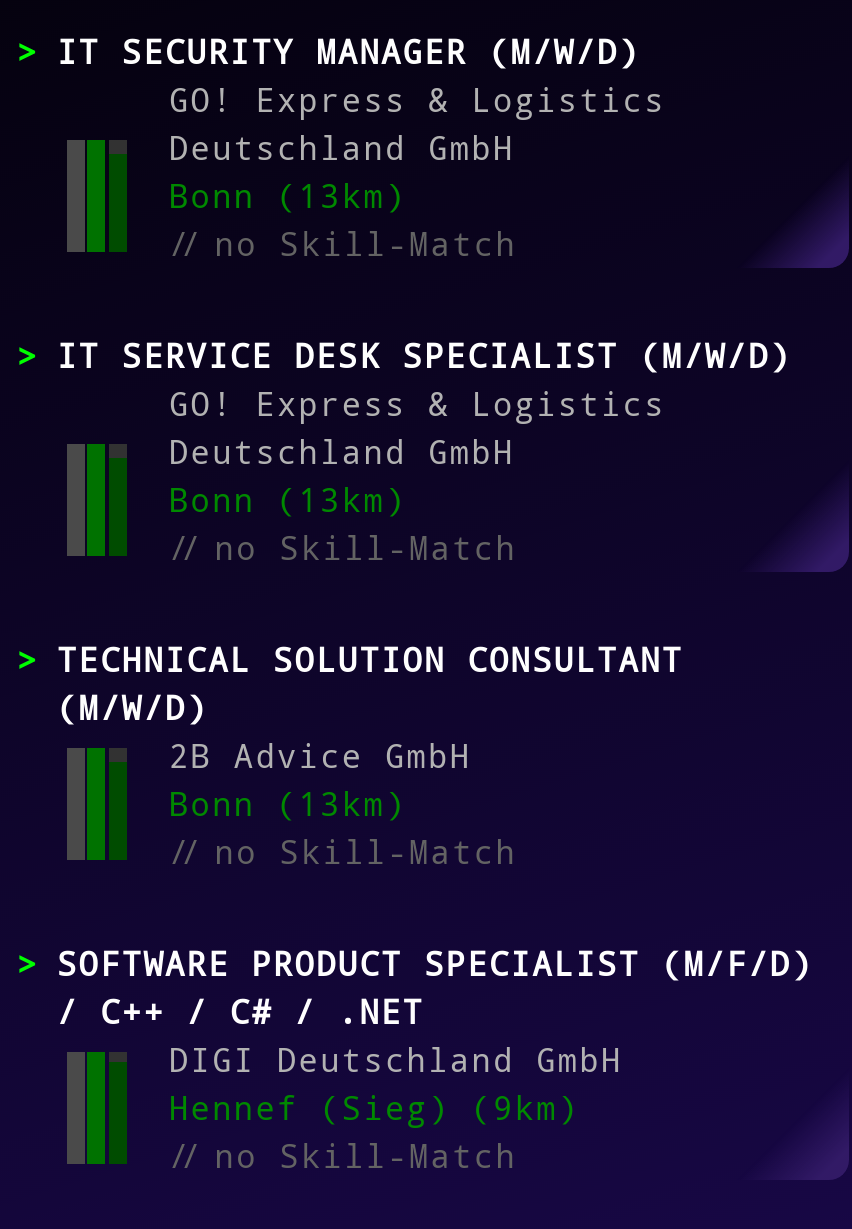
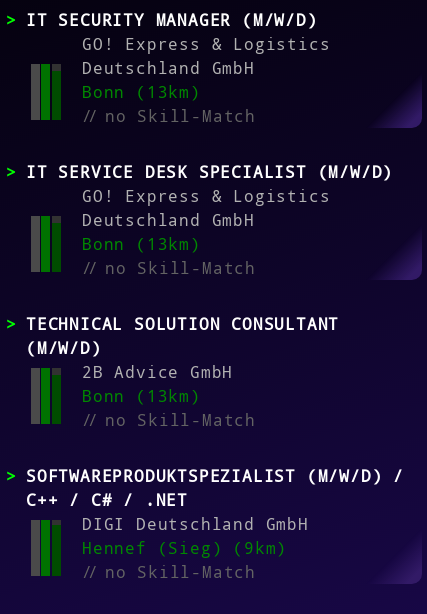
[57,941,813,1033] SOFTWARE PRODUCT SPECIALIST (M/F/D) | / C++ / C# / .NET -> [26,464,404,510] SOFTWAREPRODUKTSPEZIALIST (M/W/D) / | C++ / C# / .NET

